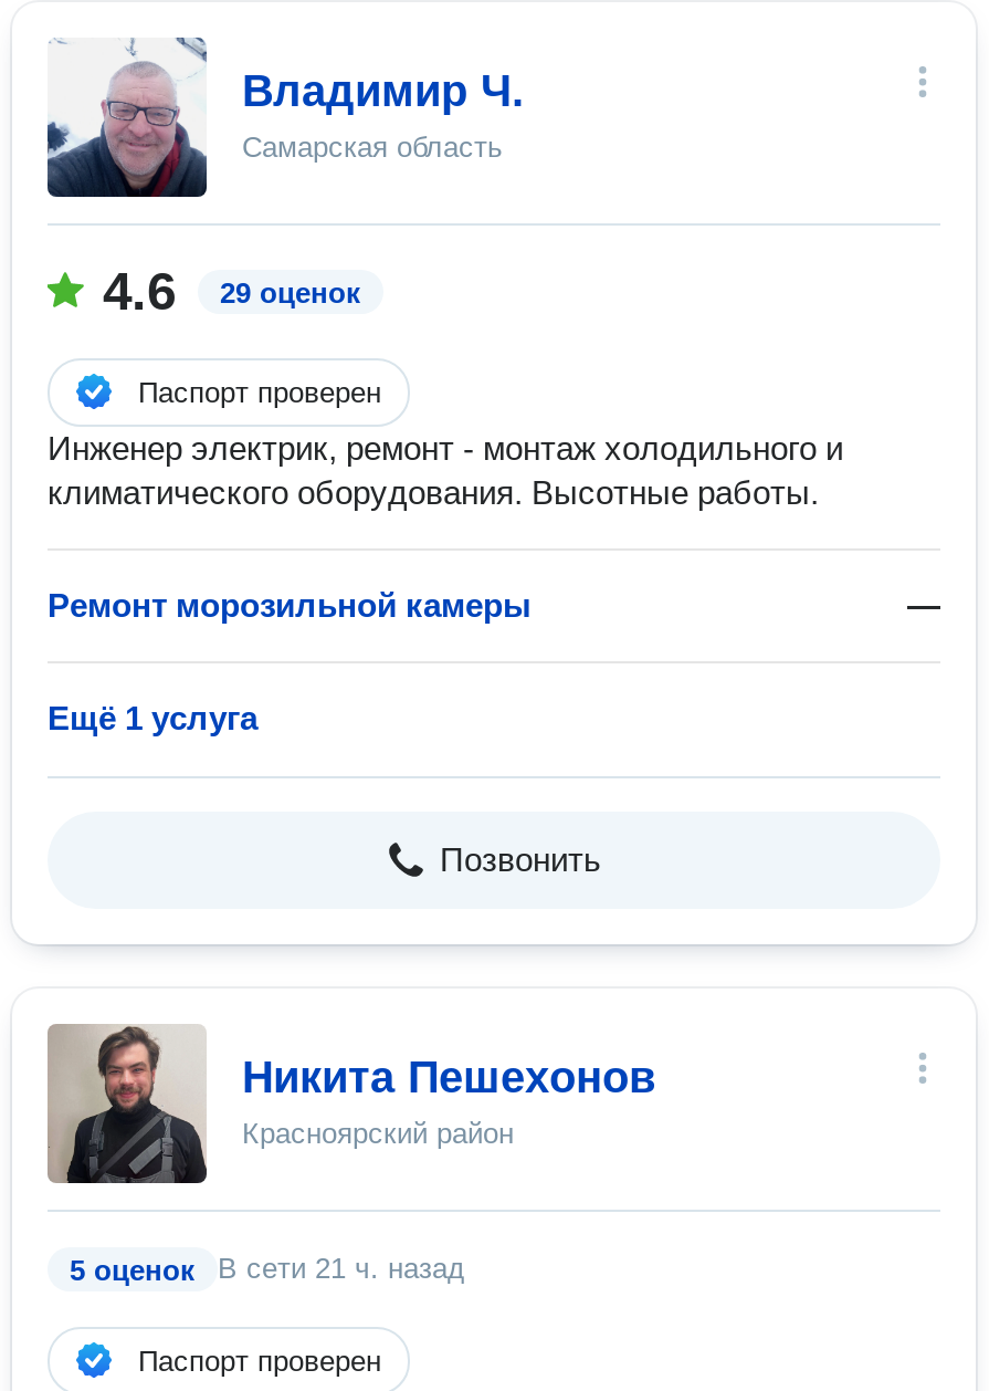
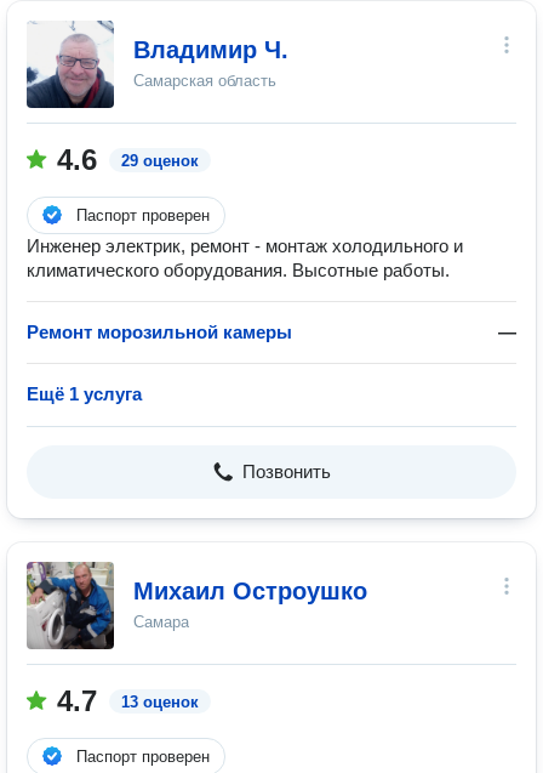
[50,1026,655,1185] [image] | Никита Пешехонов | Красноярский район -> [27,562,367,650] [image] | Михаил Остроушко | Самара
[70,1252,465,1287] 5 оценок | В сети 21 ч. назад -> [57,684,199,717] 4.7 | 13 оценок

